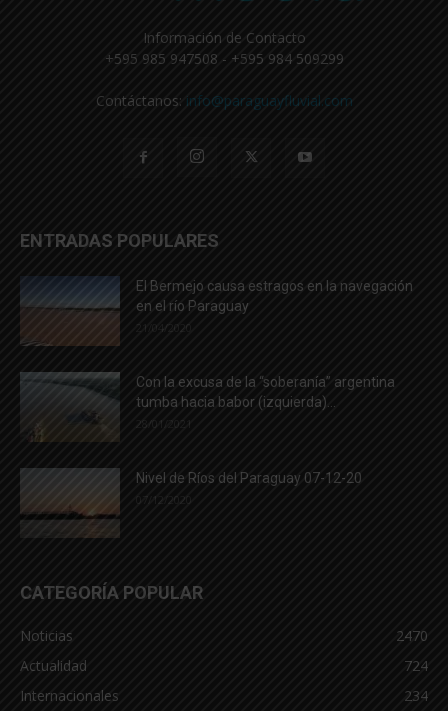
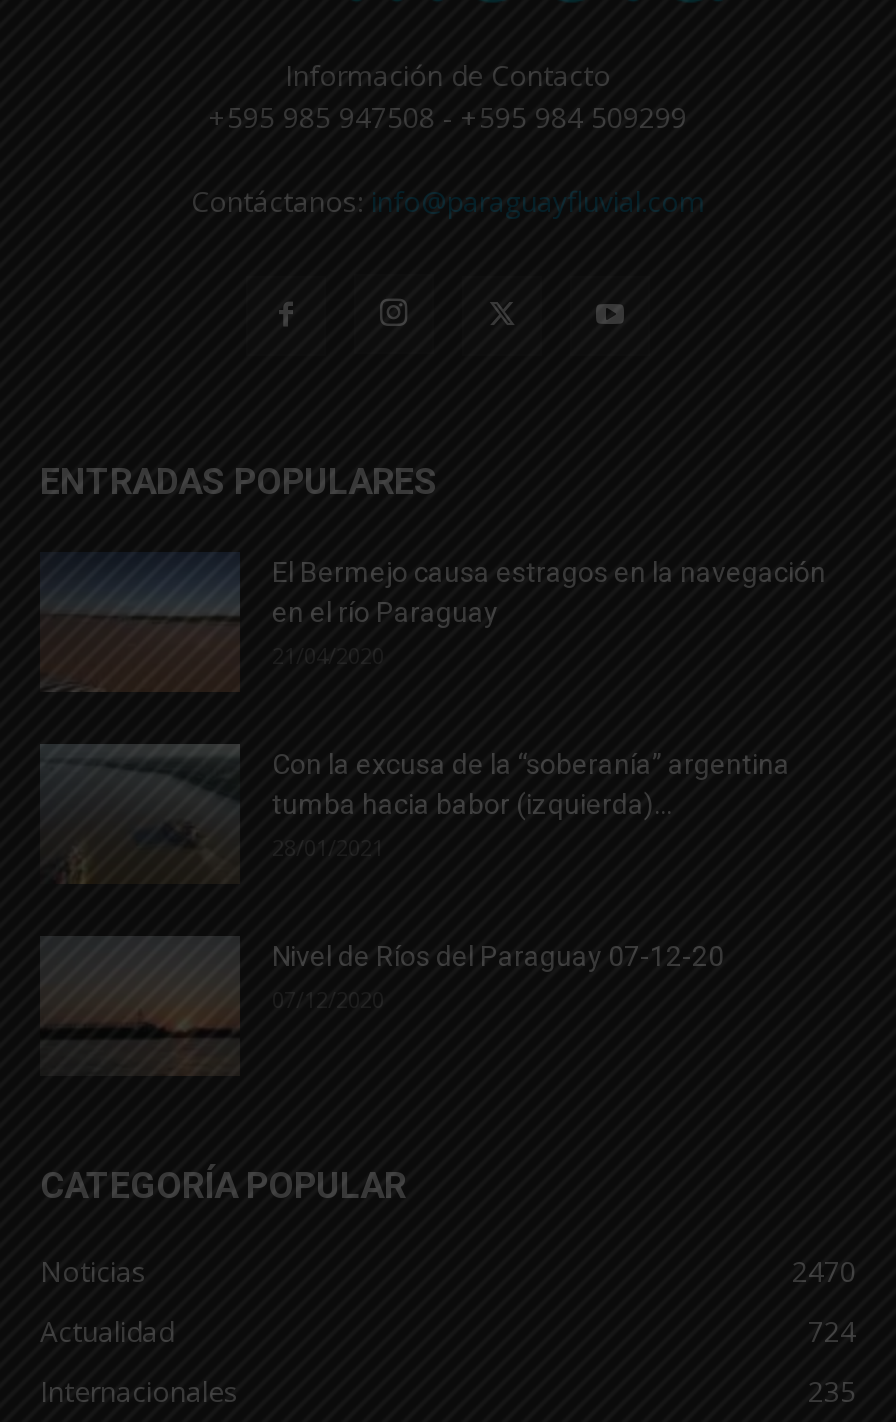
[404,686,428,705] 234 -> [808,1371,856,1409] 235

